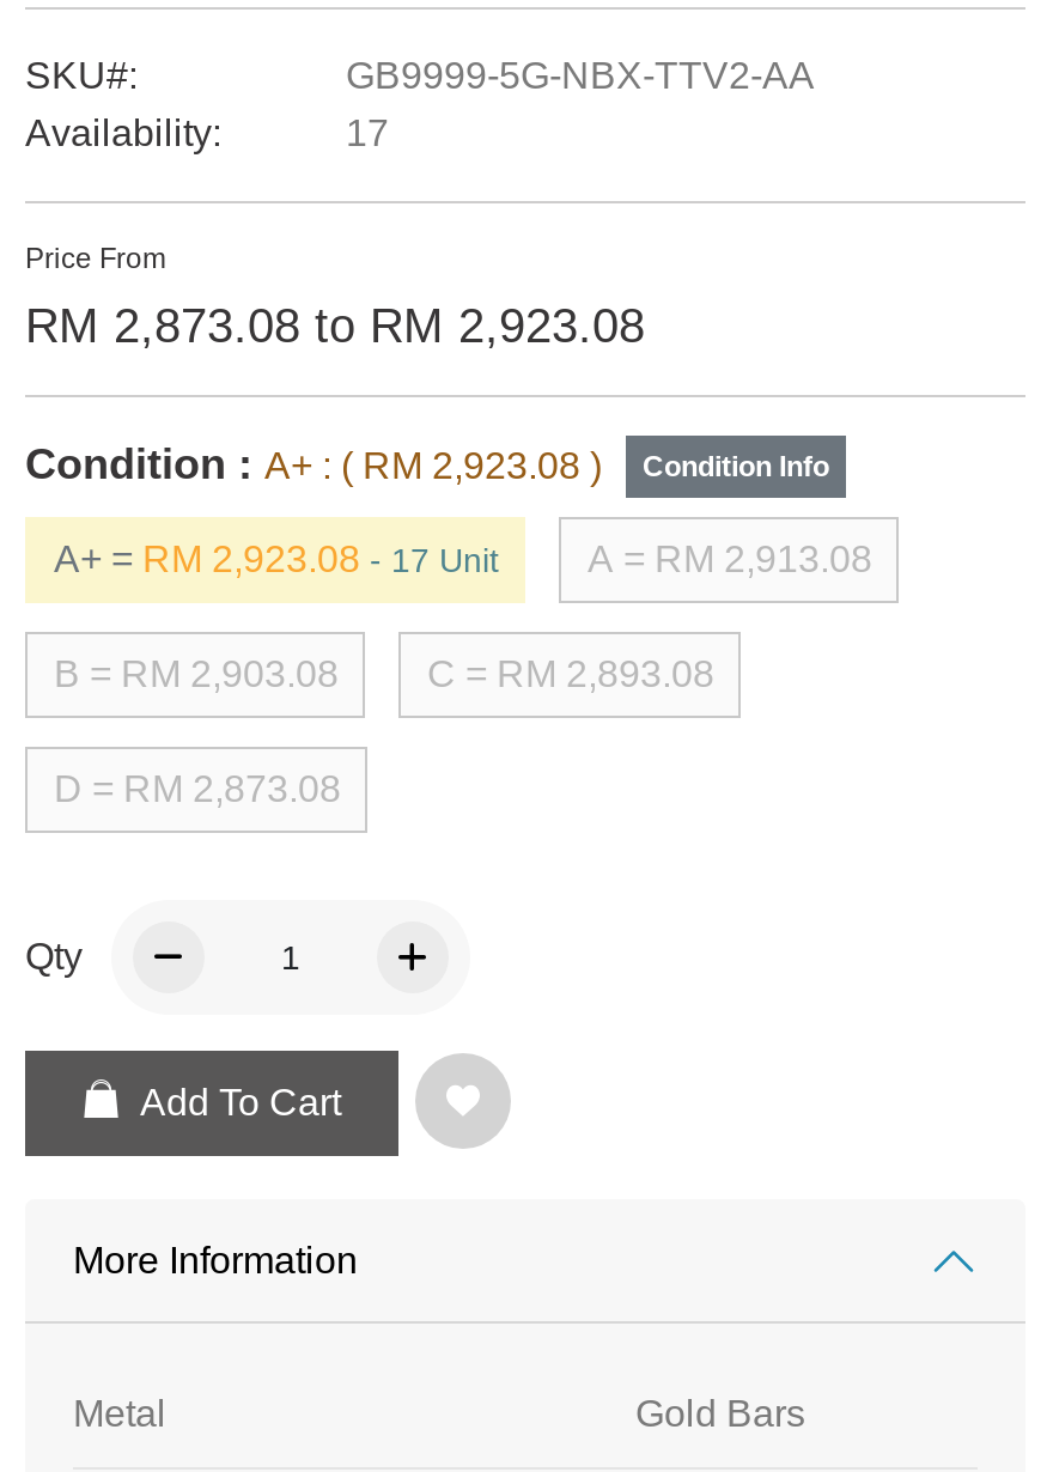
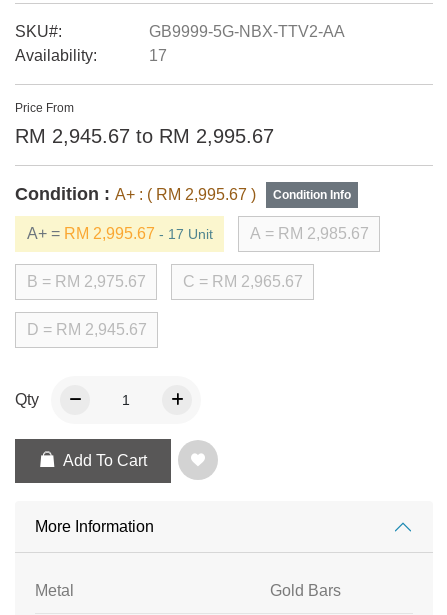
[25,298,645,351] RM 2,873.08 to RM 2,923.08 -> [15,125,274,147] RM 2,945.67 to RM 2,995.67
[25,439,602,487] Condition : A+ : ( RM 2,923.08 ) -> [15,184,256,204] Condition : A+ : ( RM 2,995.67 )
[111,538,499,578] A+ = RM 2,923.08 - 17 Unit -> [51,225,213,242] A+ = RM 2,995.67 - 17 Unit
[623,538,872,578] A = RM 2,913.08 -> [265,225,369,242] A = RM 2,985.67
[90,652,339,693] B = RM 2,903.08 -> [42,273,146,290] B = RM 2,975.67
[465,652,714,693] C = RM 2,893.08 -> [199,273,303,290] C = RM 2,965.67
[92,767,341,808] D = RM 2,873.08 -> [43,321,147,338] D = RM 2,945.67

